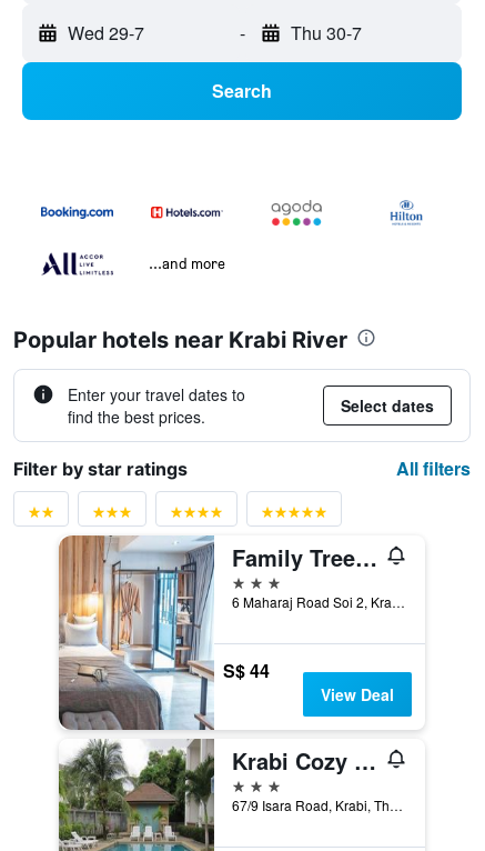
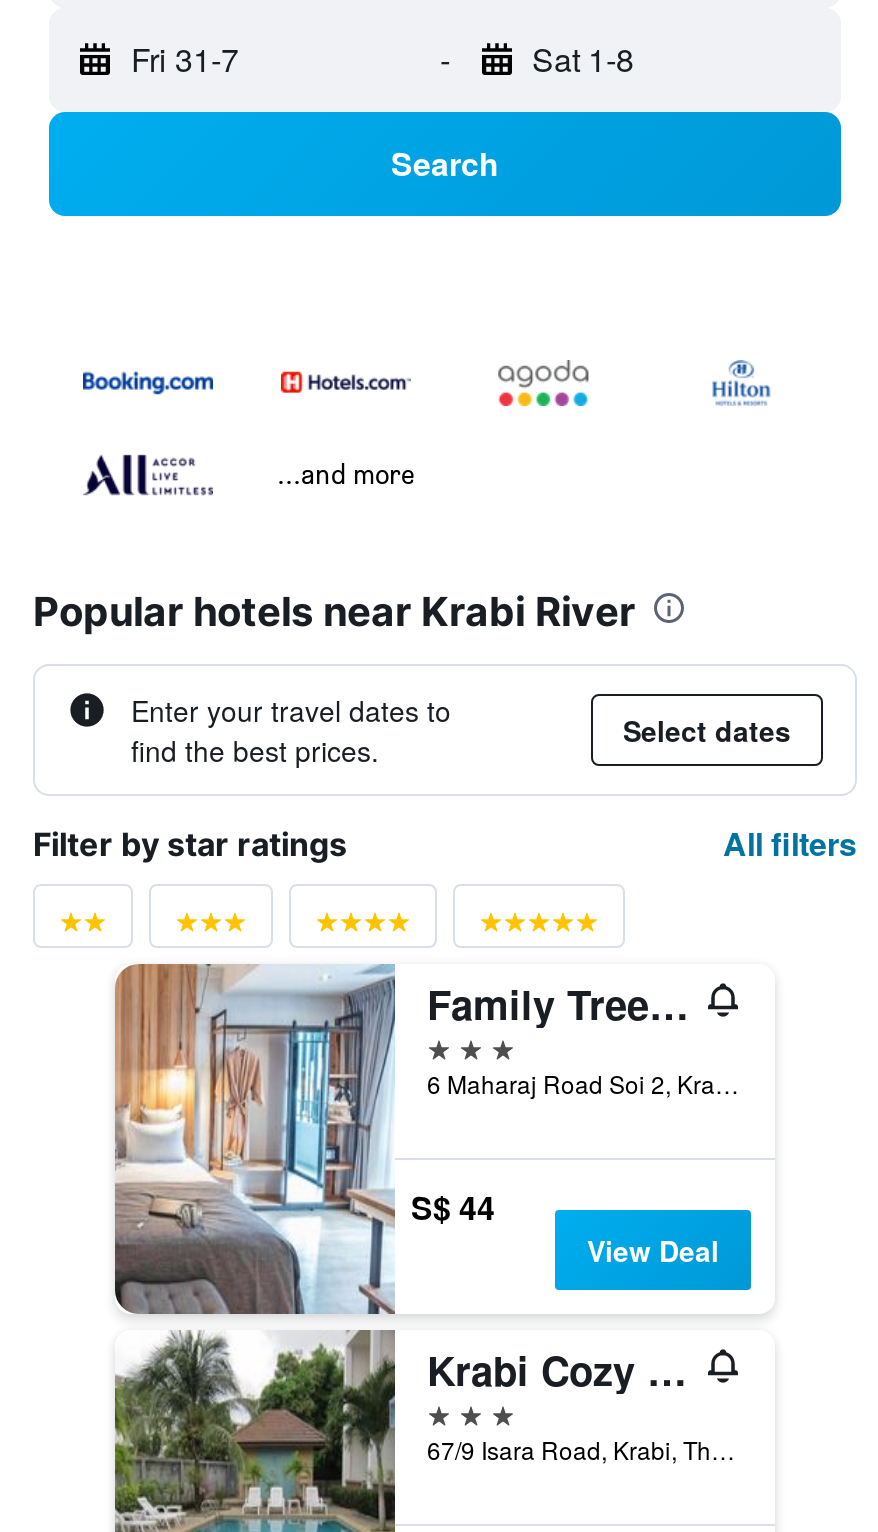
[68,20,144,46] Wed 29-7 -> [131,36,239,82] Fri 31-7
[290,20,361,46] Thu 30-7 -> [532,36,634,82] Sat 1-8

